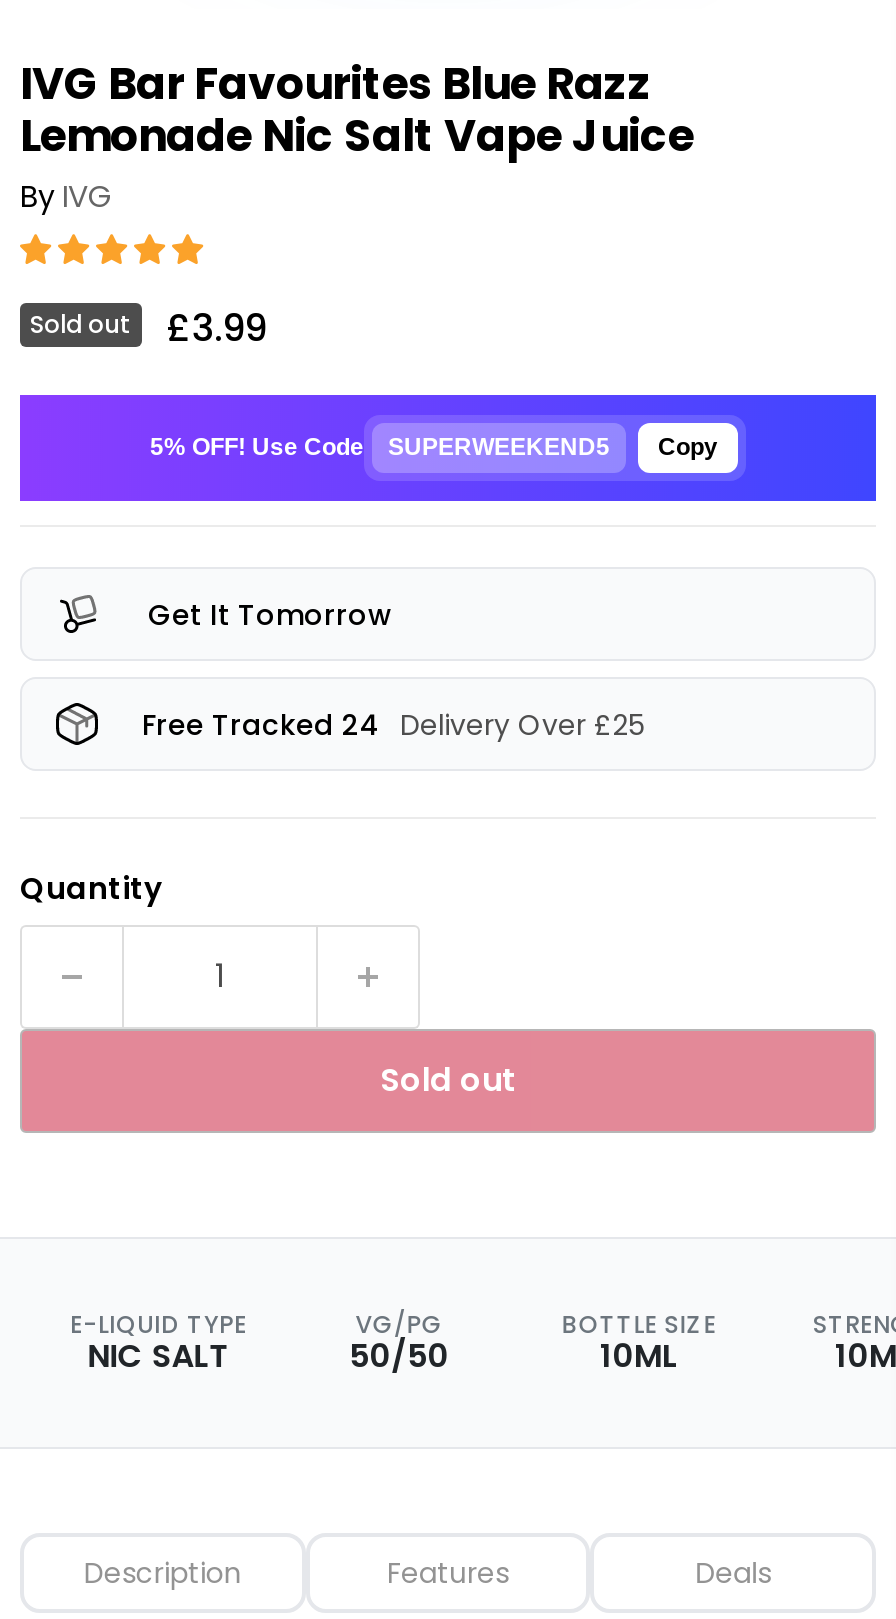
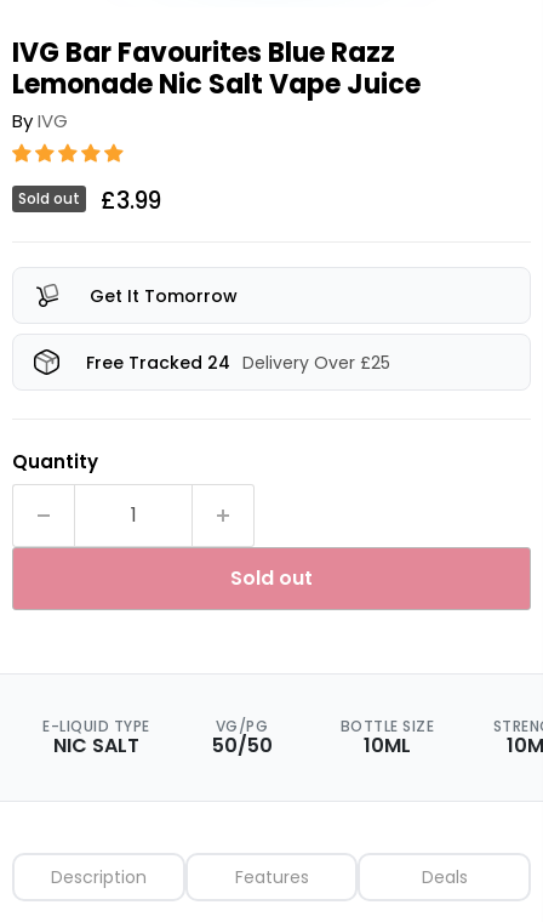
[18,393,878,503] [image] | 5% OFF! Use Code | SUPERWEEKEND5 | Copy -> none

